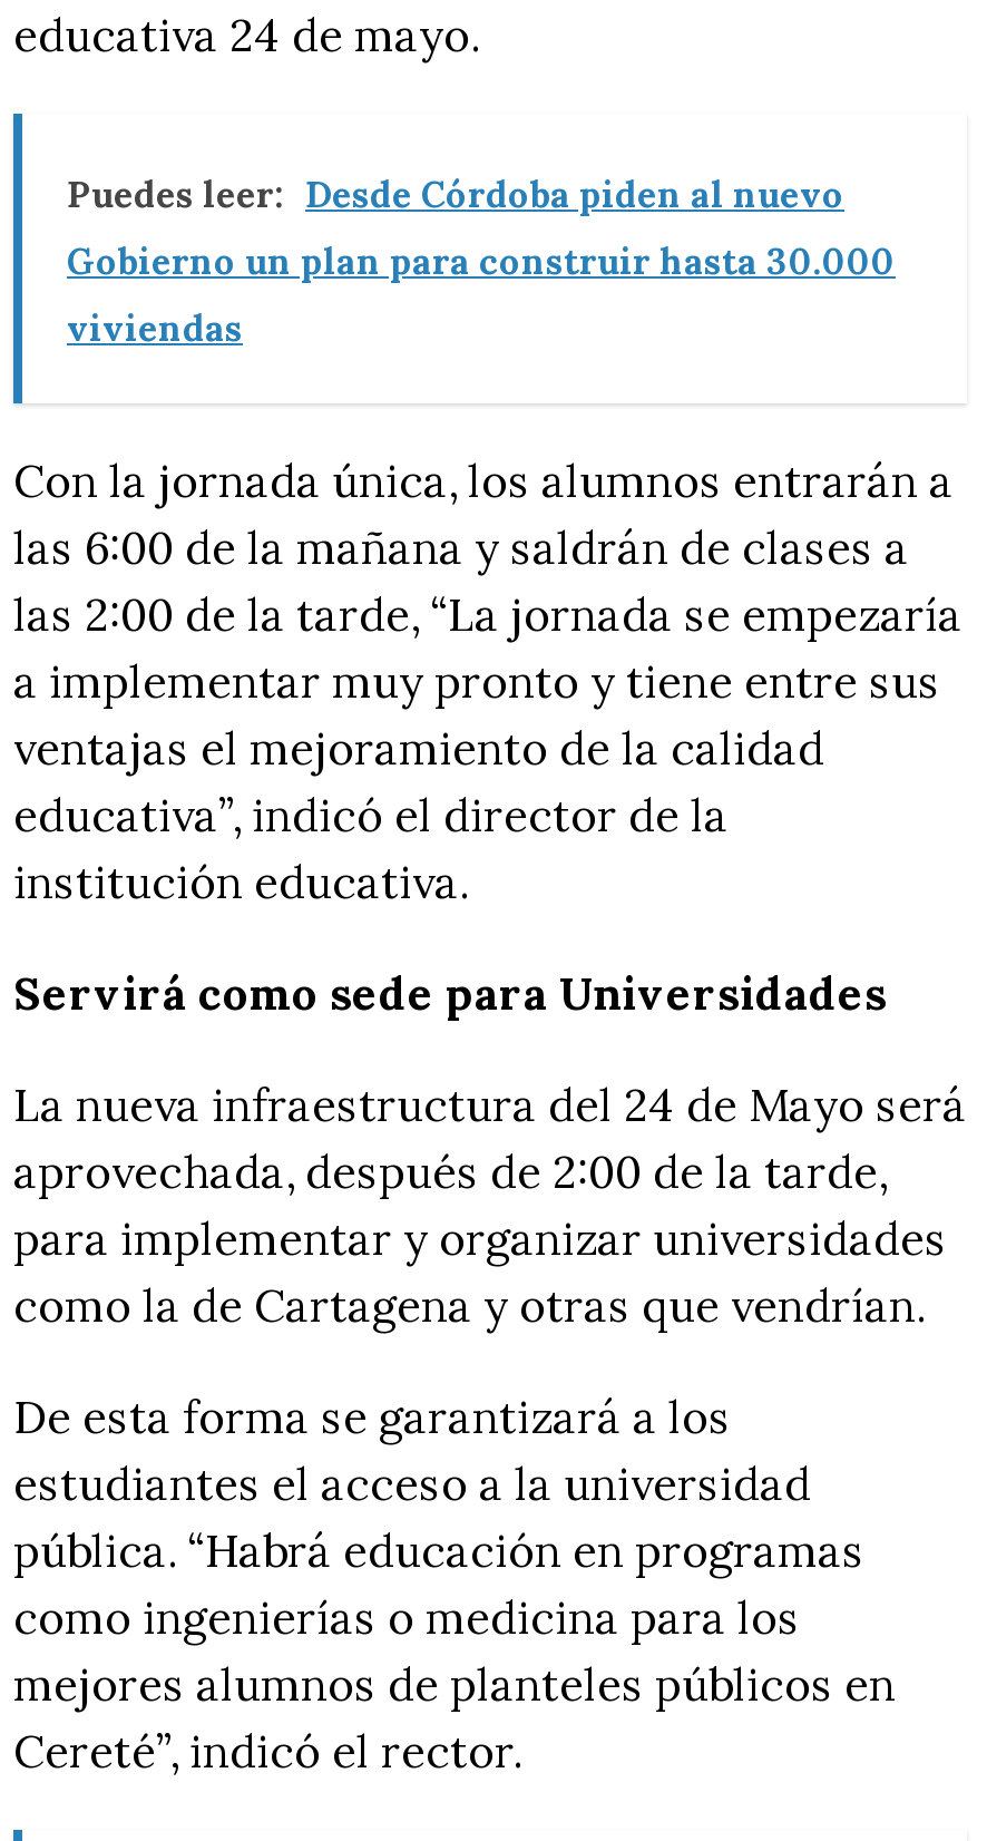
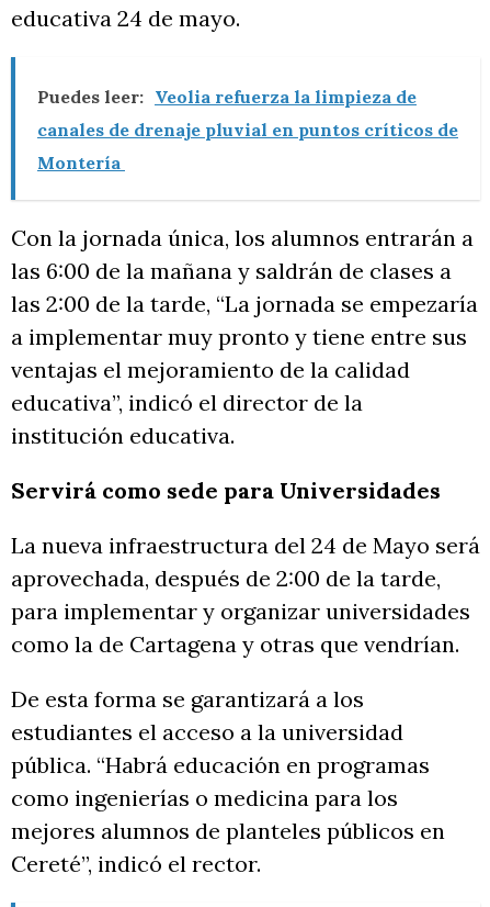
[67,173,844,217] Puedes leer: Desde Córdoba piden al nuevo -> [37,85,417,107] Puedes leer: Veolia refuerza la limpieza de
[67,240,896,284] Gobierno un plan para construir hasta 30.000 -> [37,118,458,140] canales de drenaje pluvial en puntos críticos de
[67,306,243,351] viviendas -> [37,151,125,173] Montería

